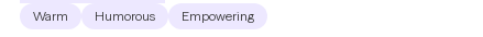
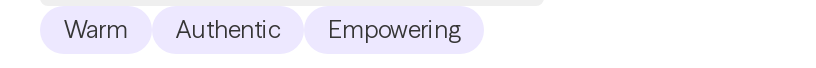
[95,8,155,24] Humorous -> [176,14,280,44] Authentic

